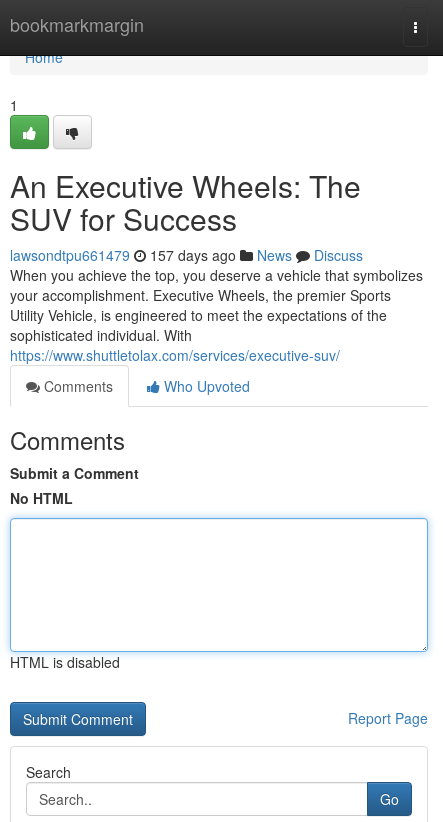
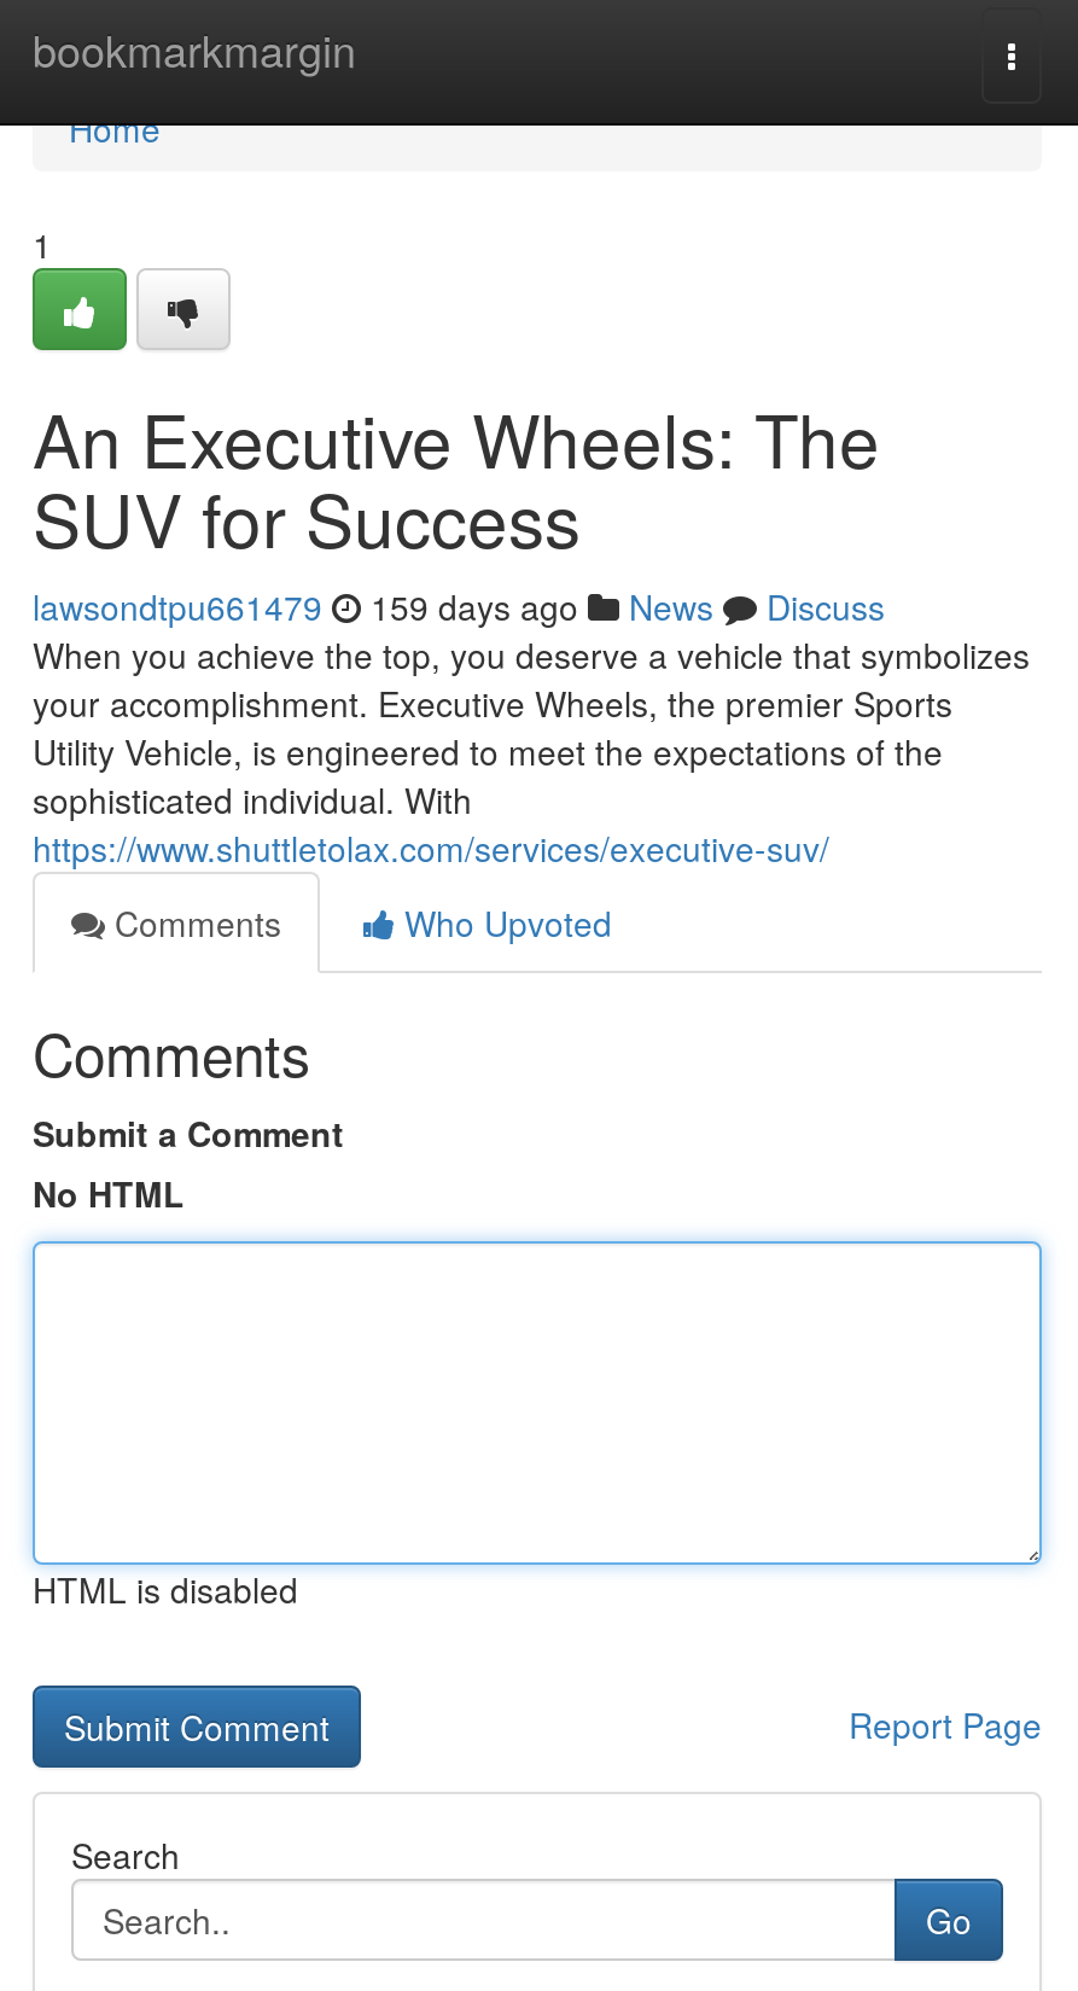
[10,245,363,265] lawsondtpu661479 157 days ago News Discuss -> [33,582,885,630] lawsondtpu661479 159 days ago News Discuss

